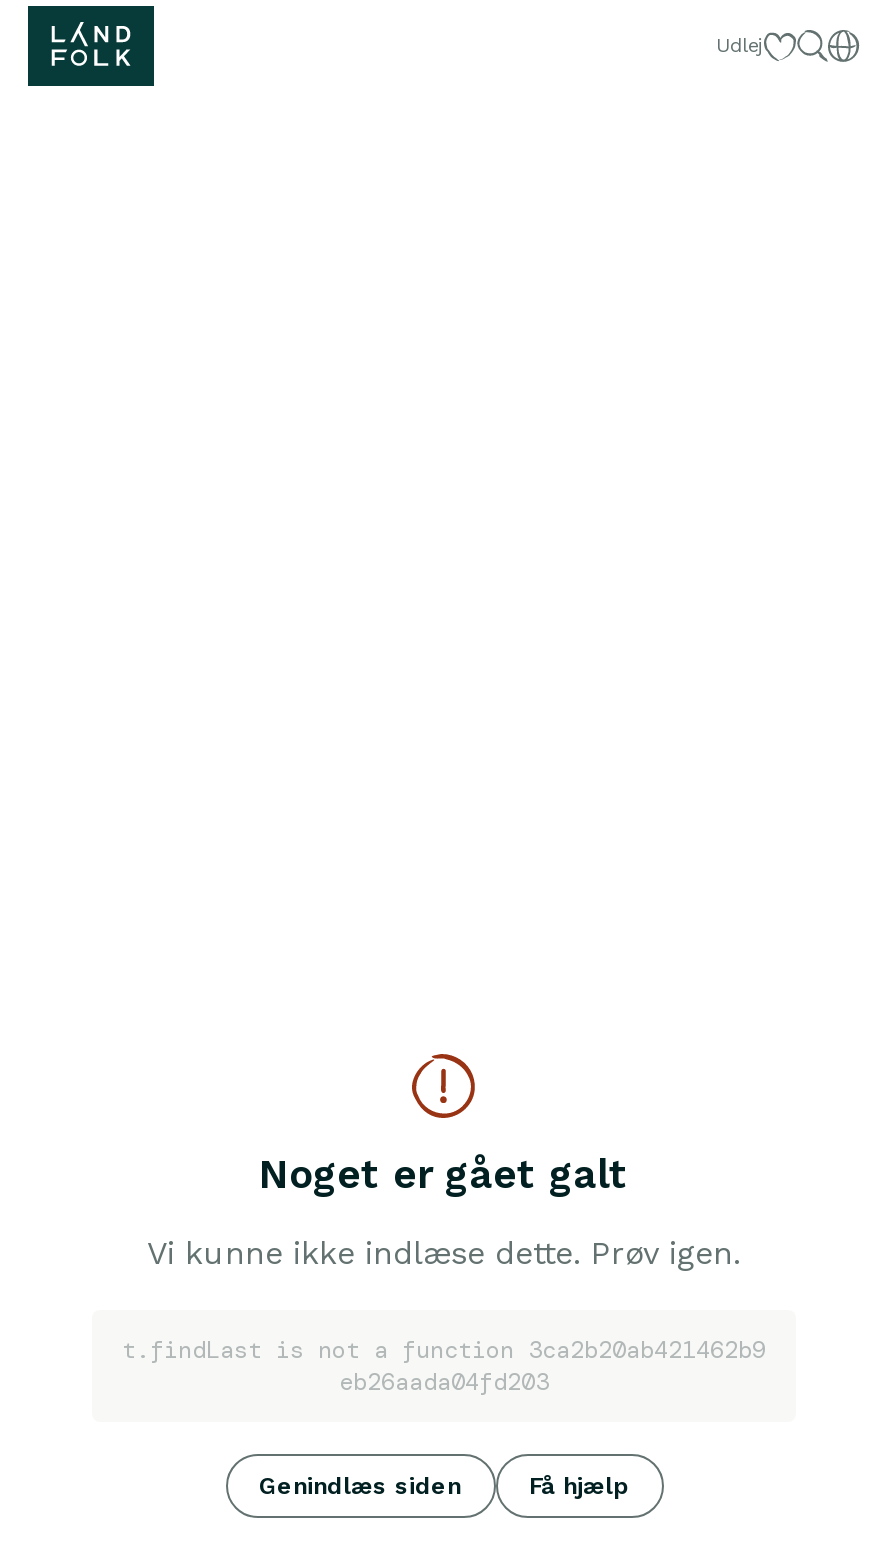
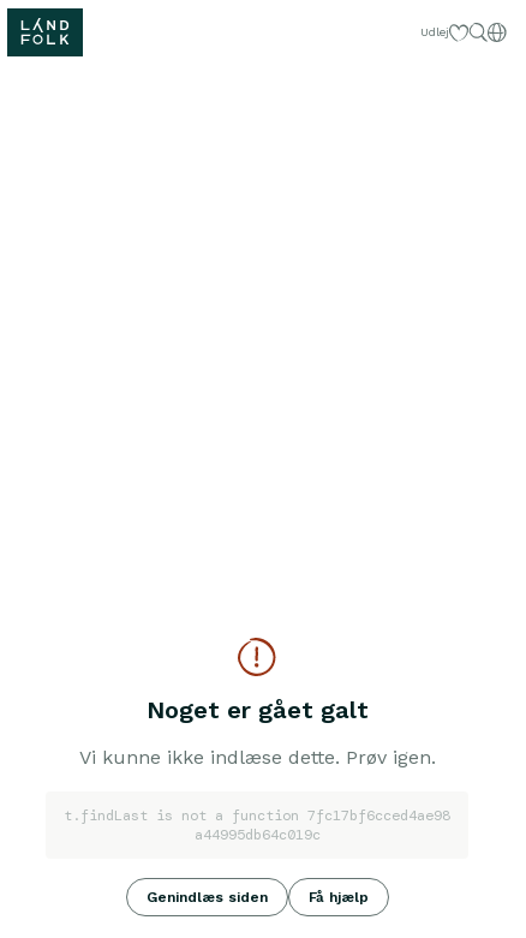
[122,1334,766,1398] t.findLast is not a function 3ca2b20ab421462b9 | eb26aada04fd203 -> [64,806,450,844] t.findLast is not a function 7fc17bf6cced4ae98 | a44995db64c019c

